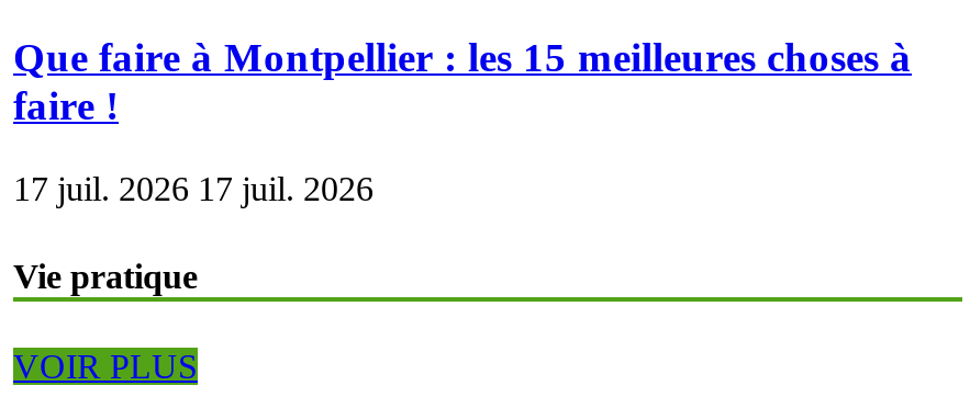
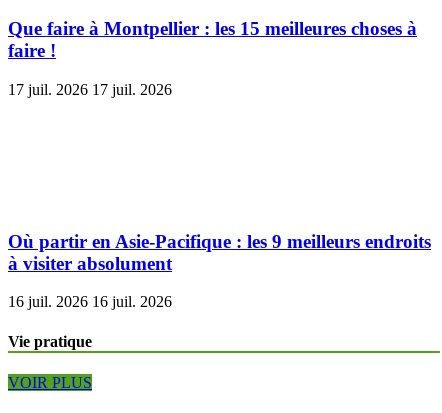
none -> [8,231,431,310] Où partir en Asie-Pacifique : les 9 meilleurs endroits | à visiter absolument | 16 juil. 2026 16 juil. 2026

